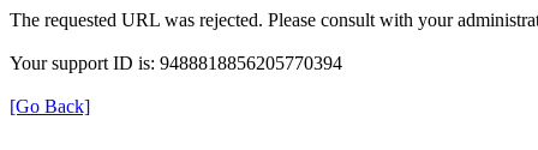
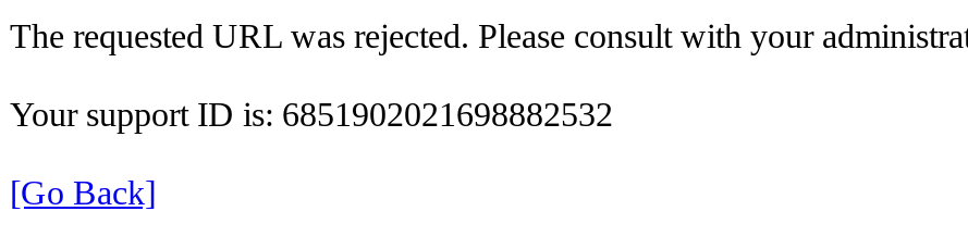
[10,53,342,73] Your support ID is: 9488818856205770394 -> [10,96,613,133] Your support ID is: 6851902021698882532

